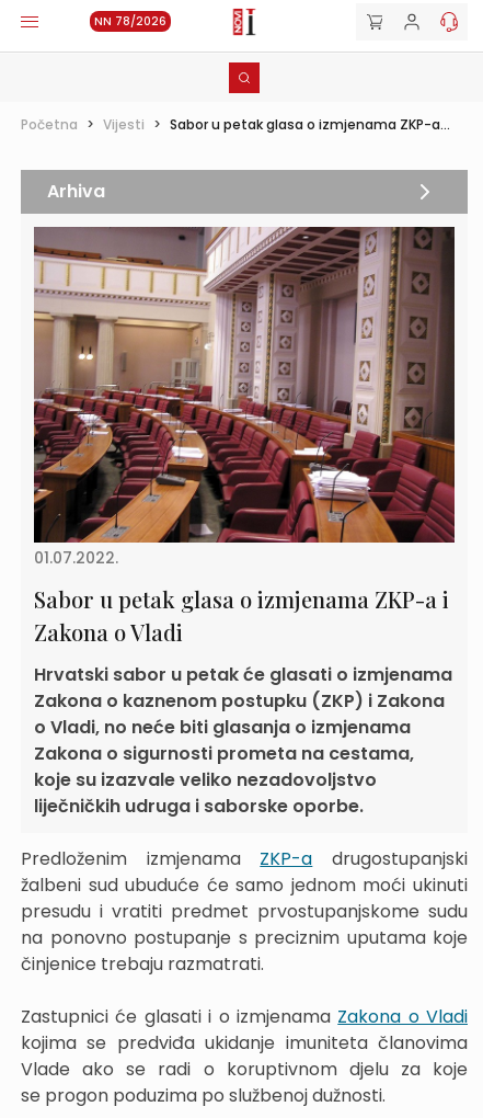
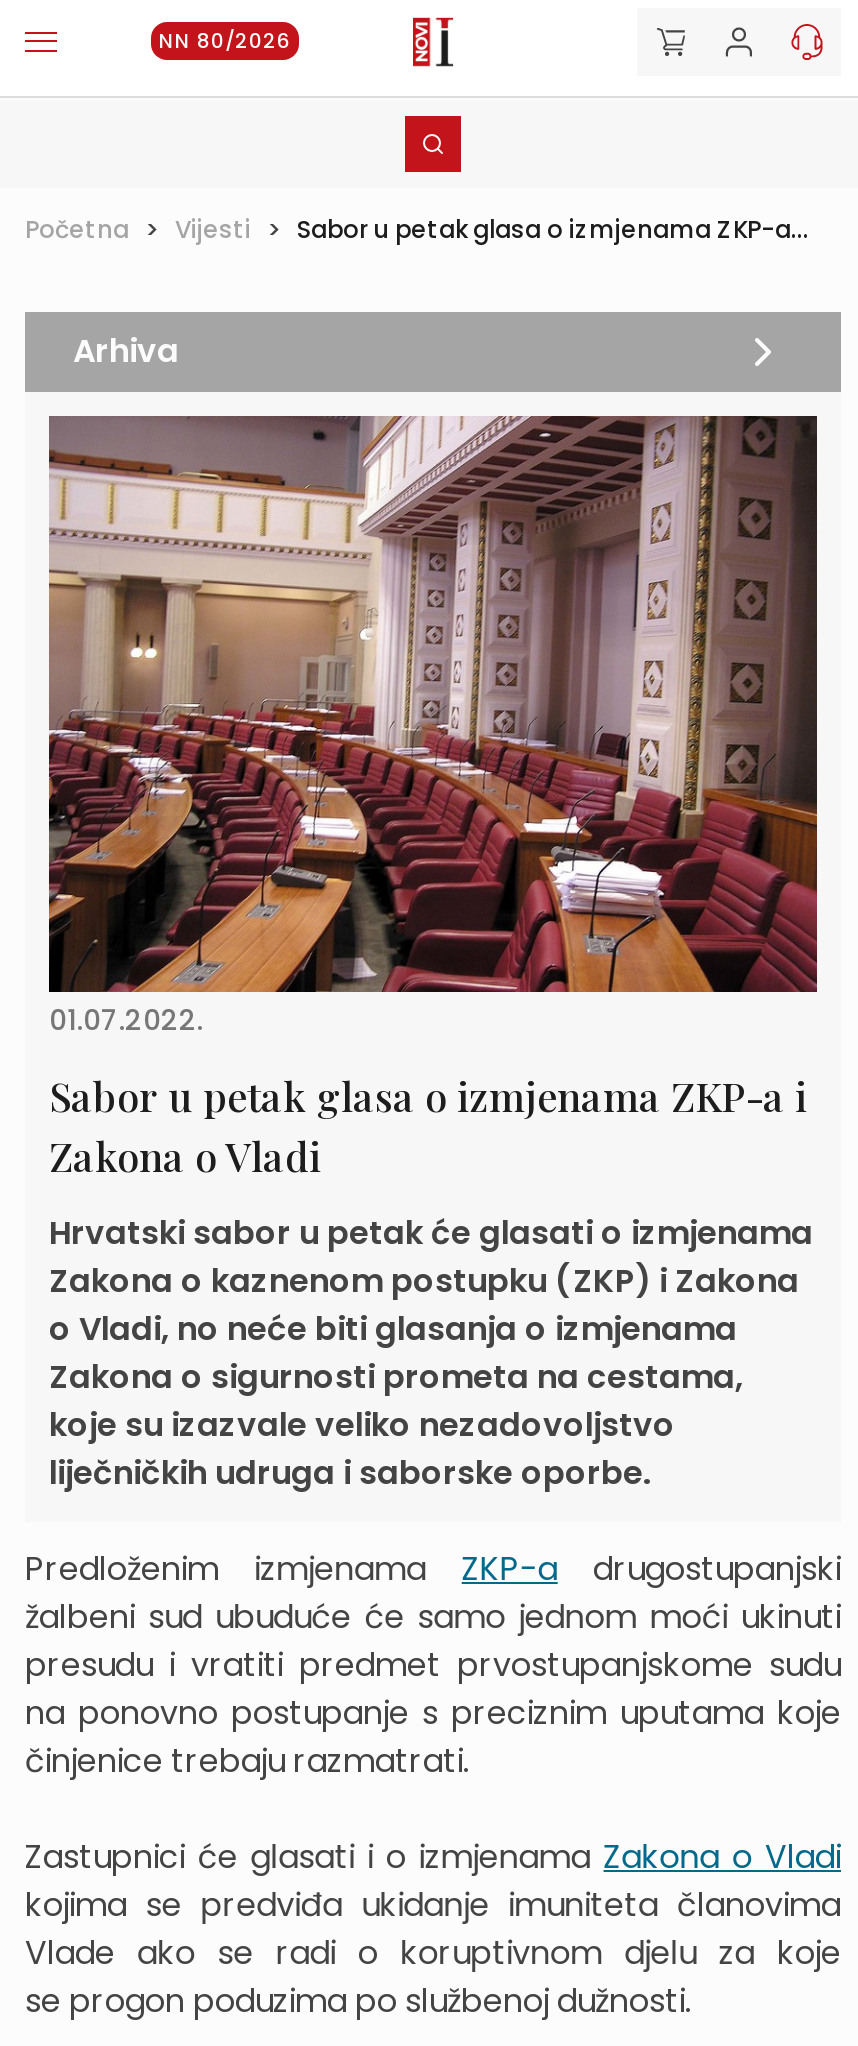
[94,13,166,30] NN 78/2026 -> [159,26,291,56] NN 80/2026

